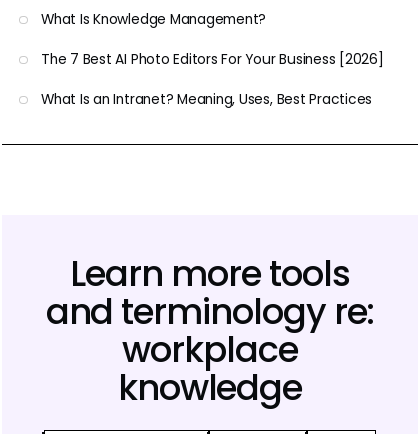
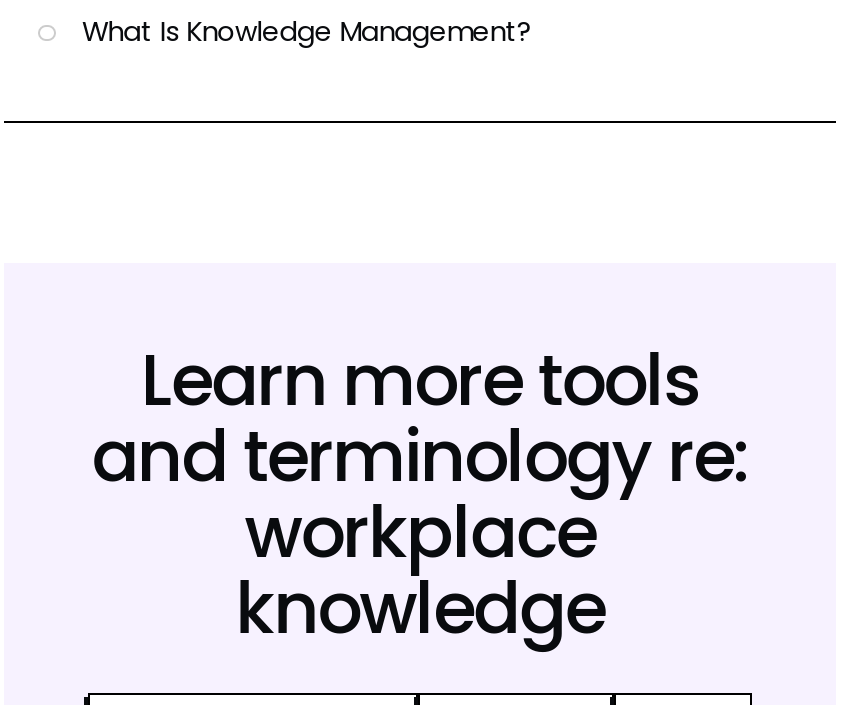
[41,50,384,109] The 7 Best AI Photo Editors For Your Business [2026] | What Is an Intranet? Meaning, Uses, Best Practices -> none

